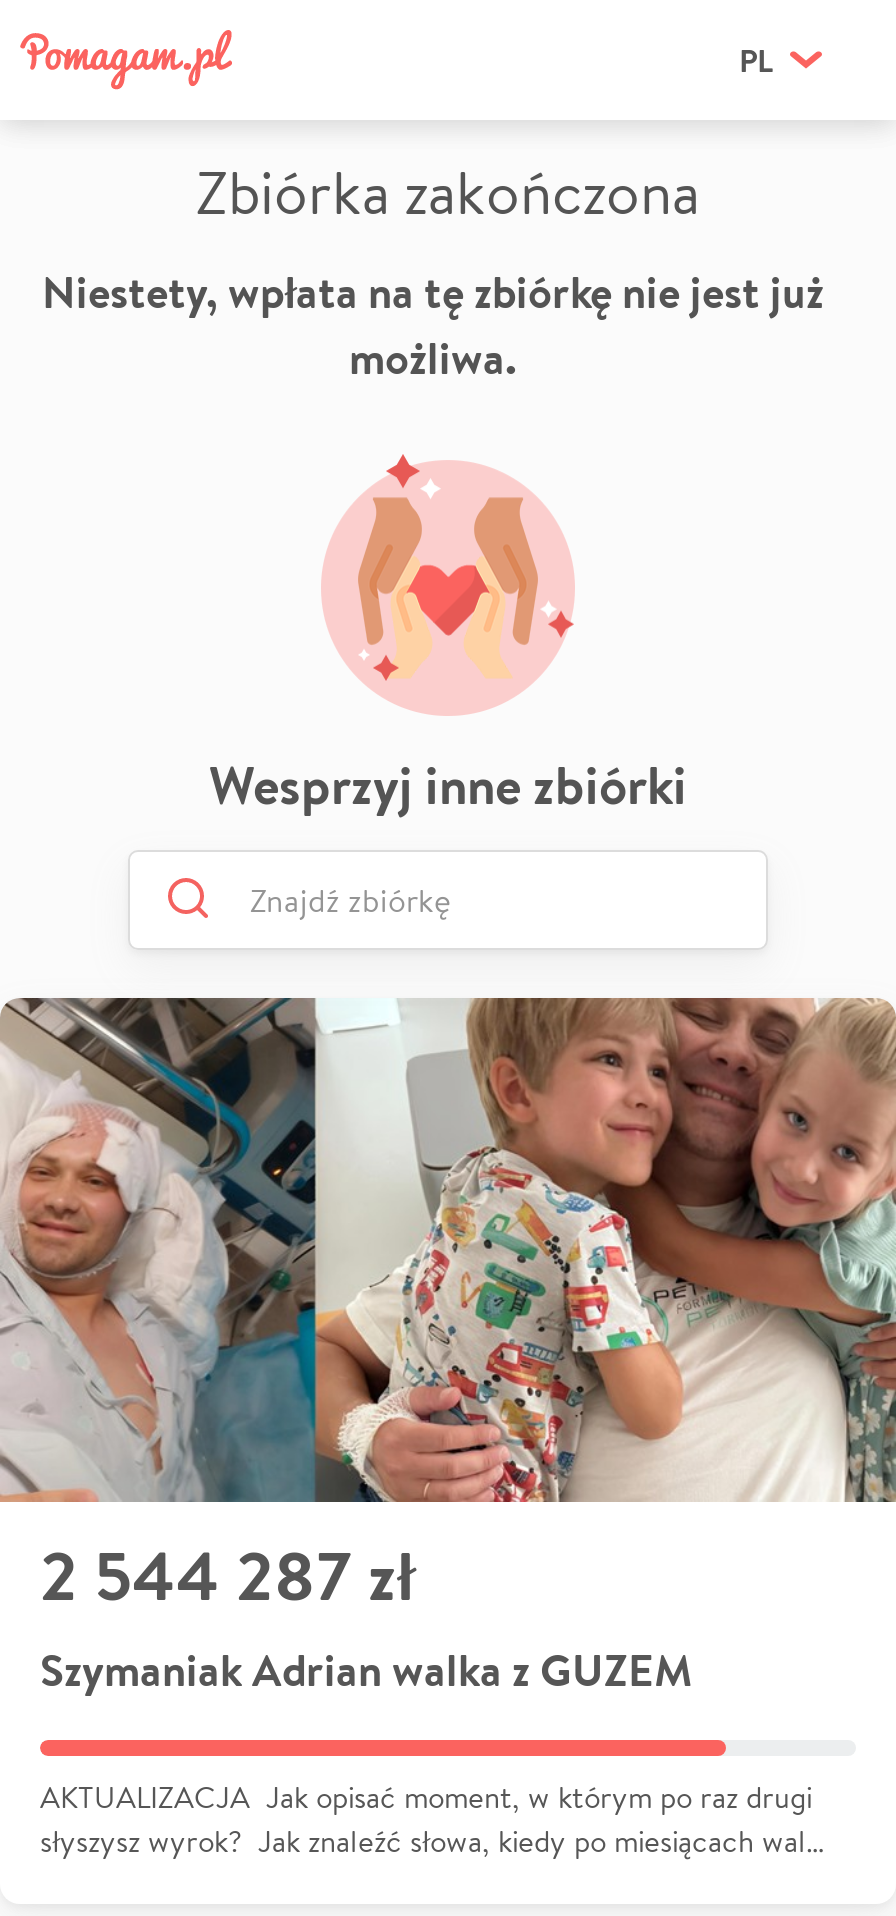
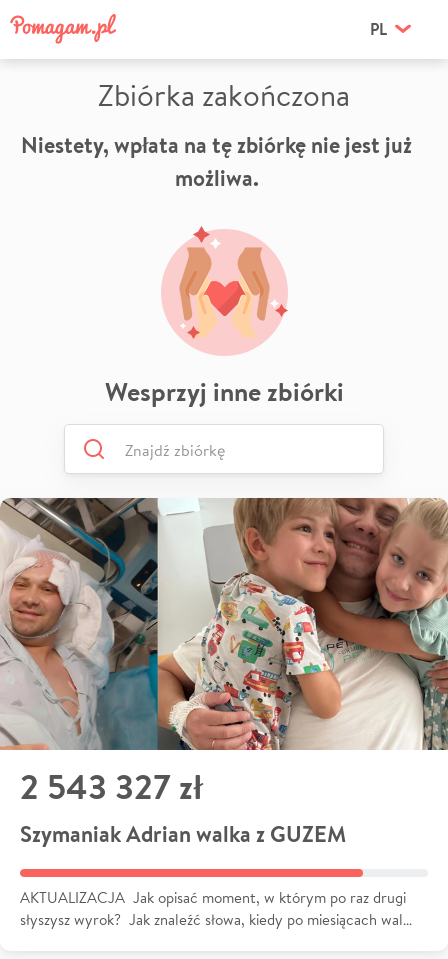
[40,1527,416,1621] 2 544 287 zł -> [20,763,203,810] 2 543 327 zł

